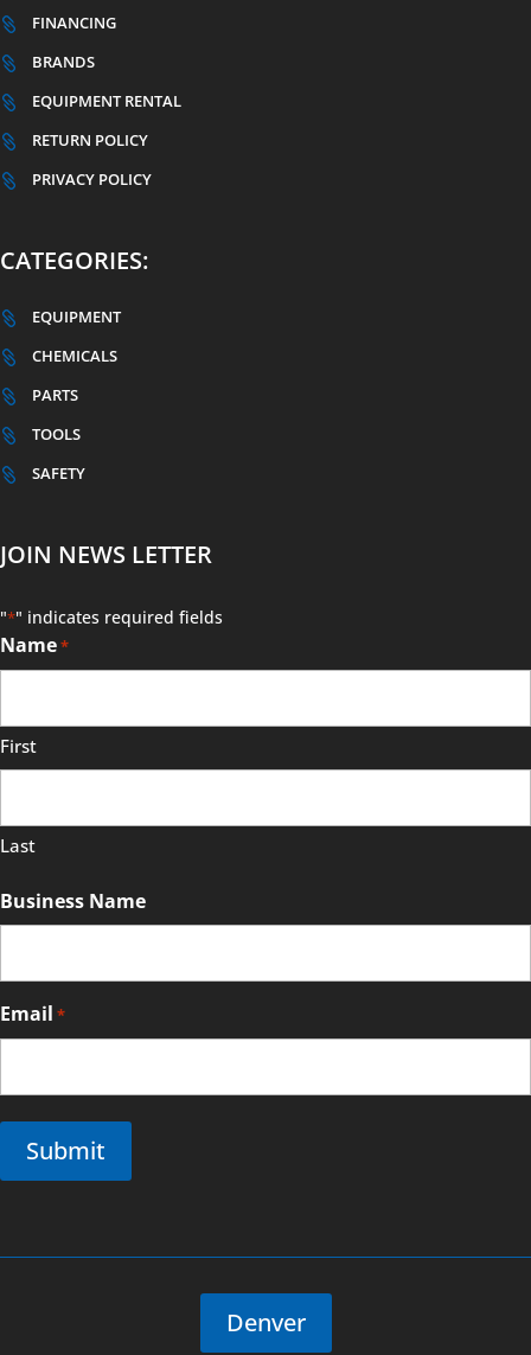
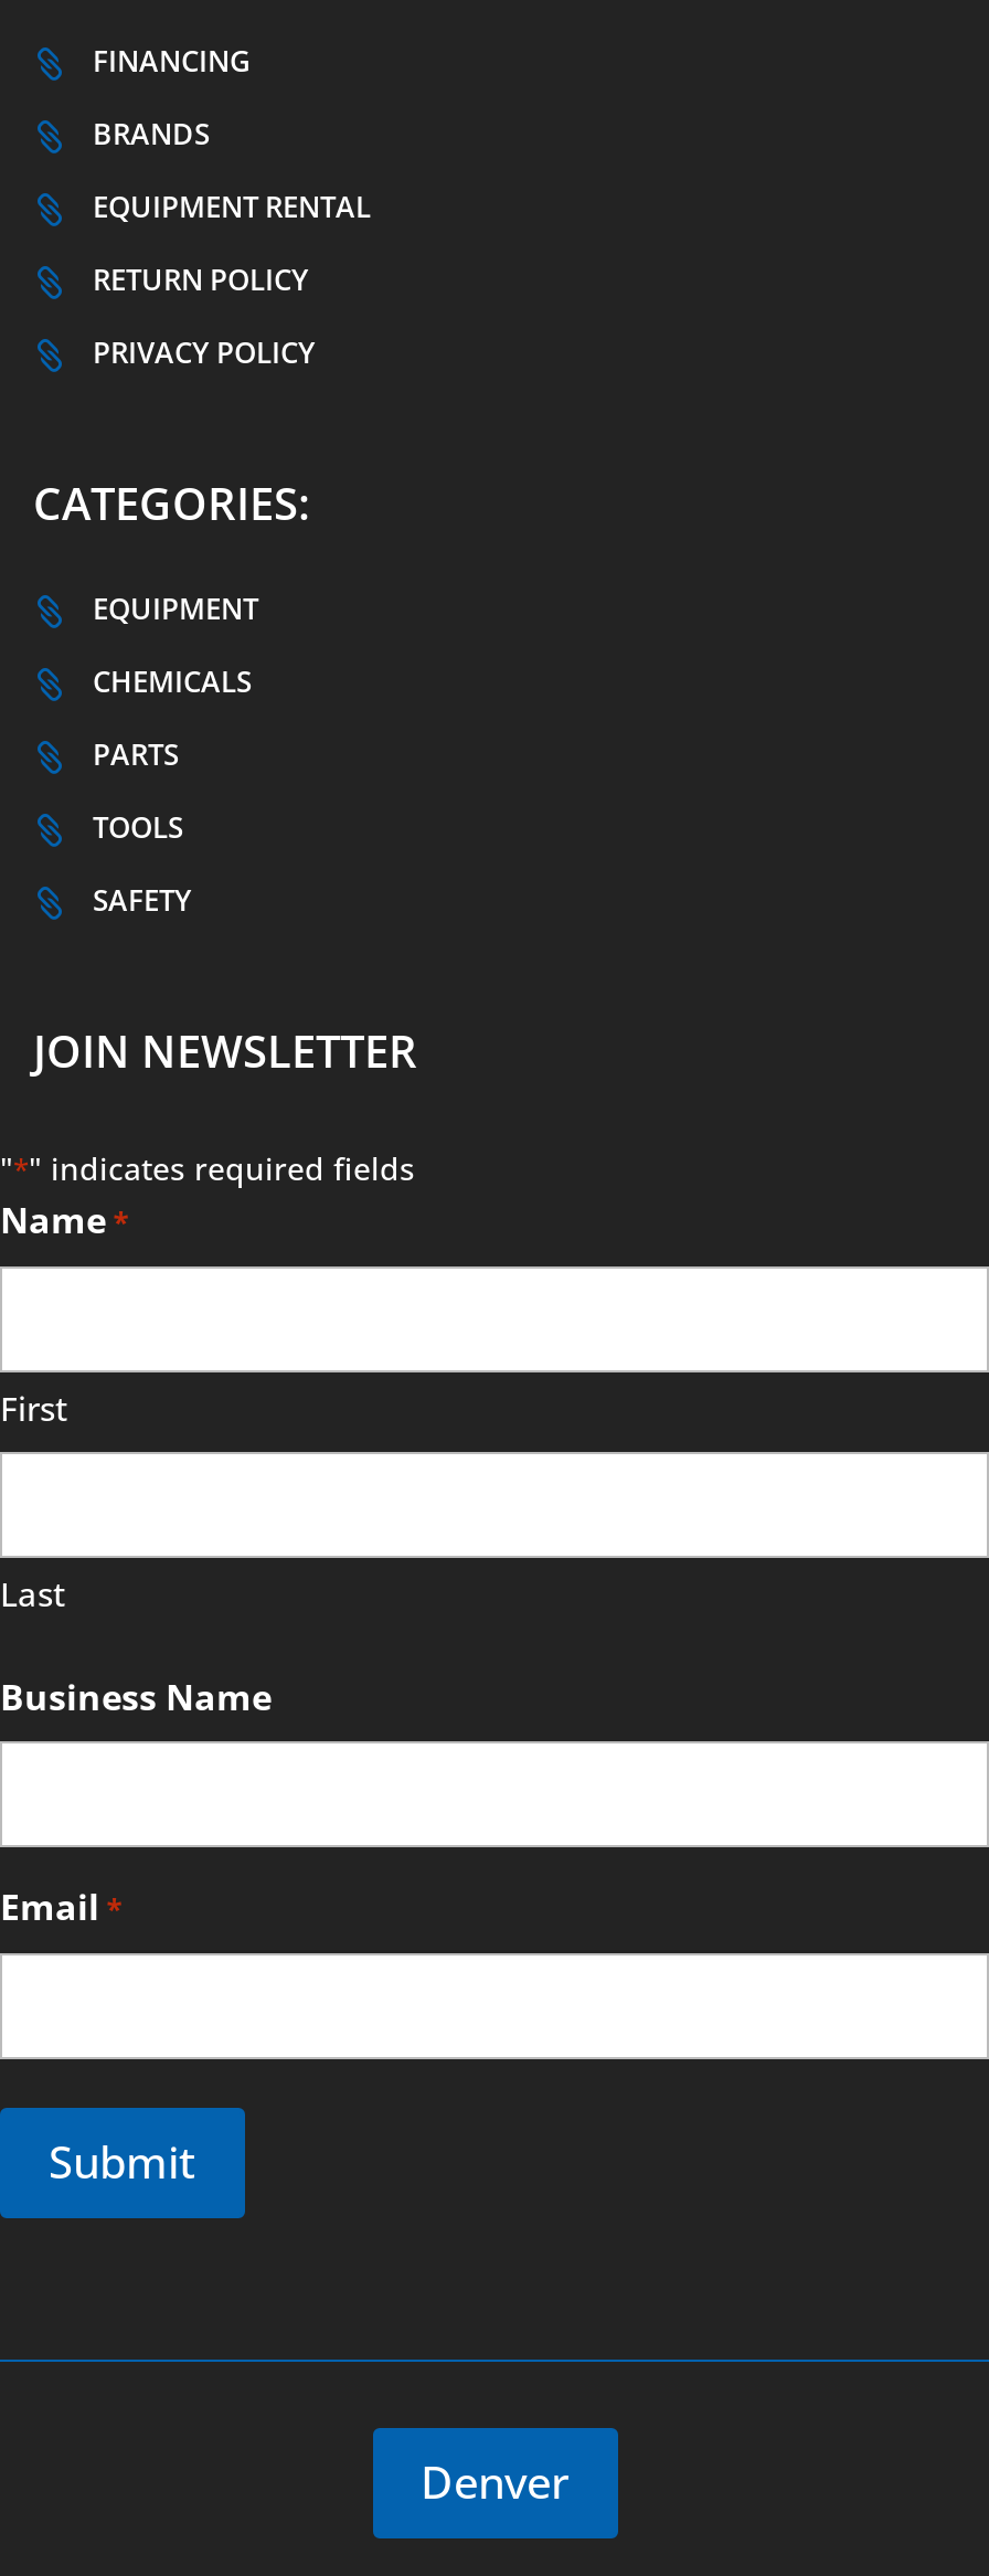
[0,538,212,570] JOIN NEWS LETTER -> [33,1020,417,1080] JOIN NEWSLETTER

